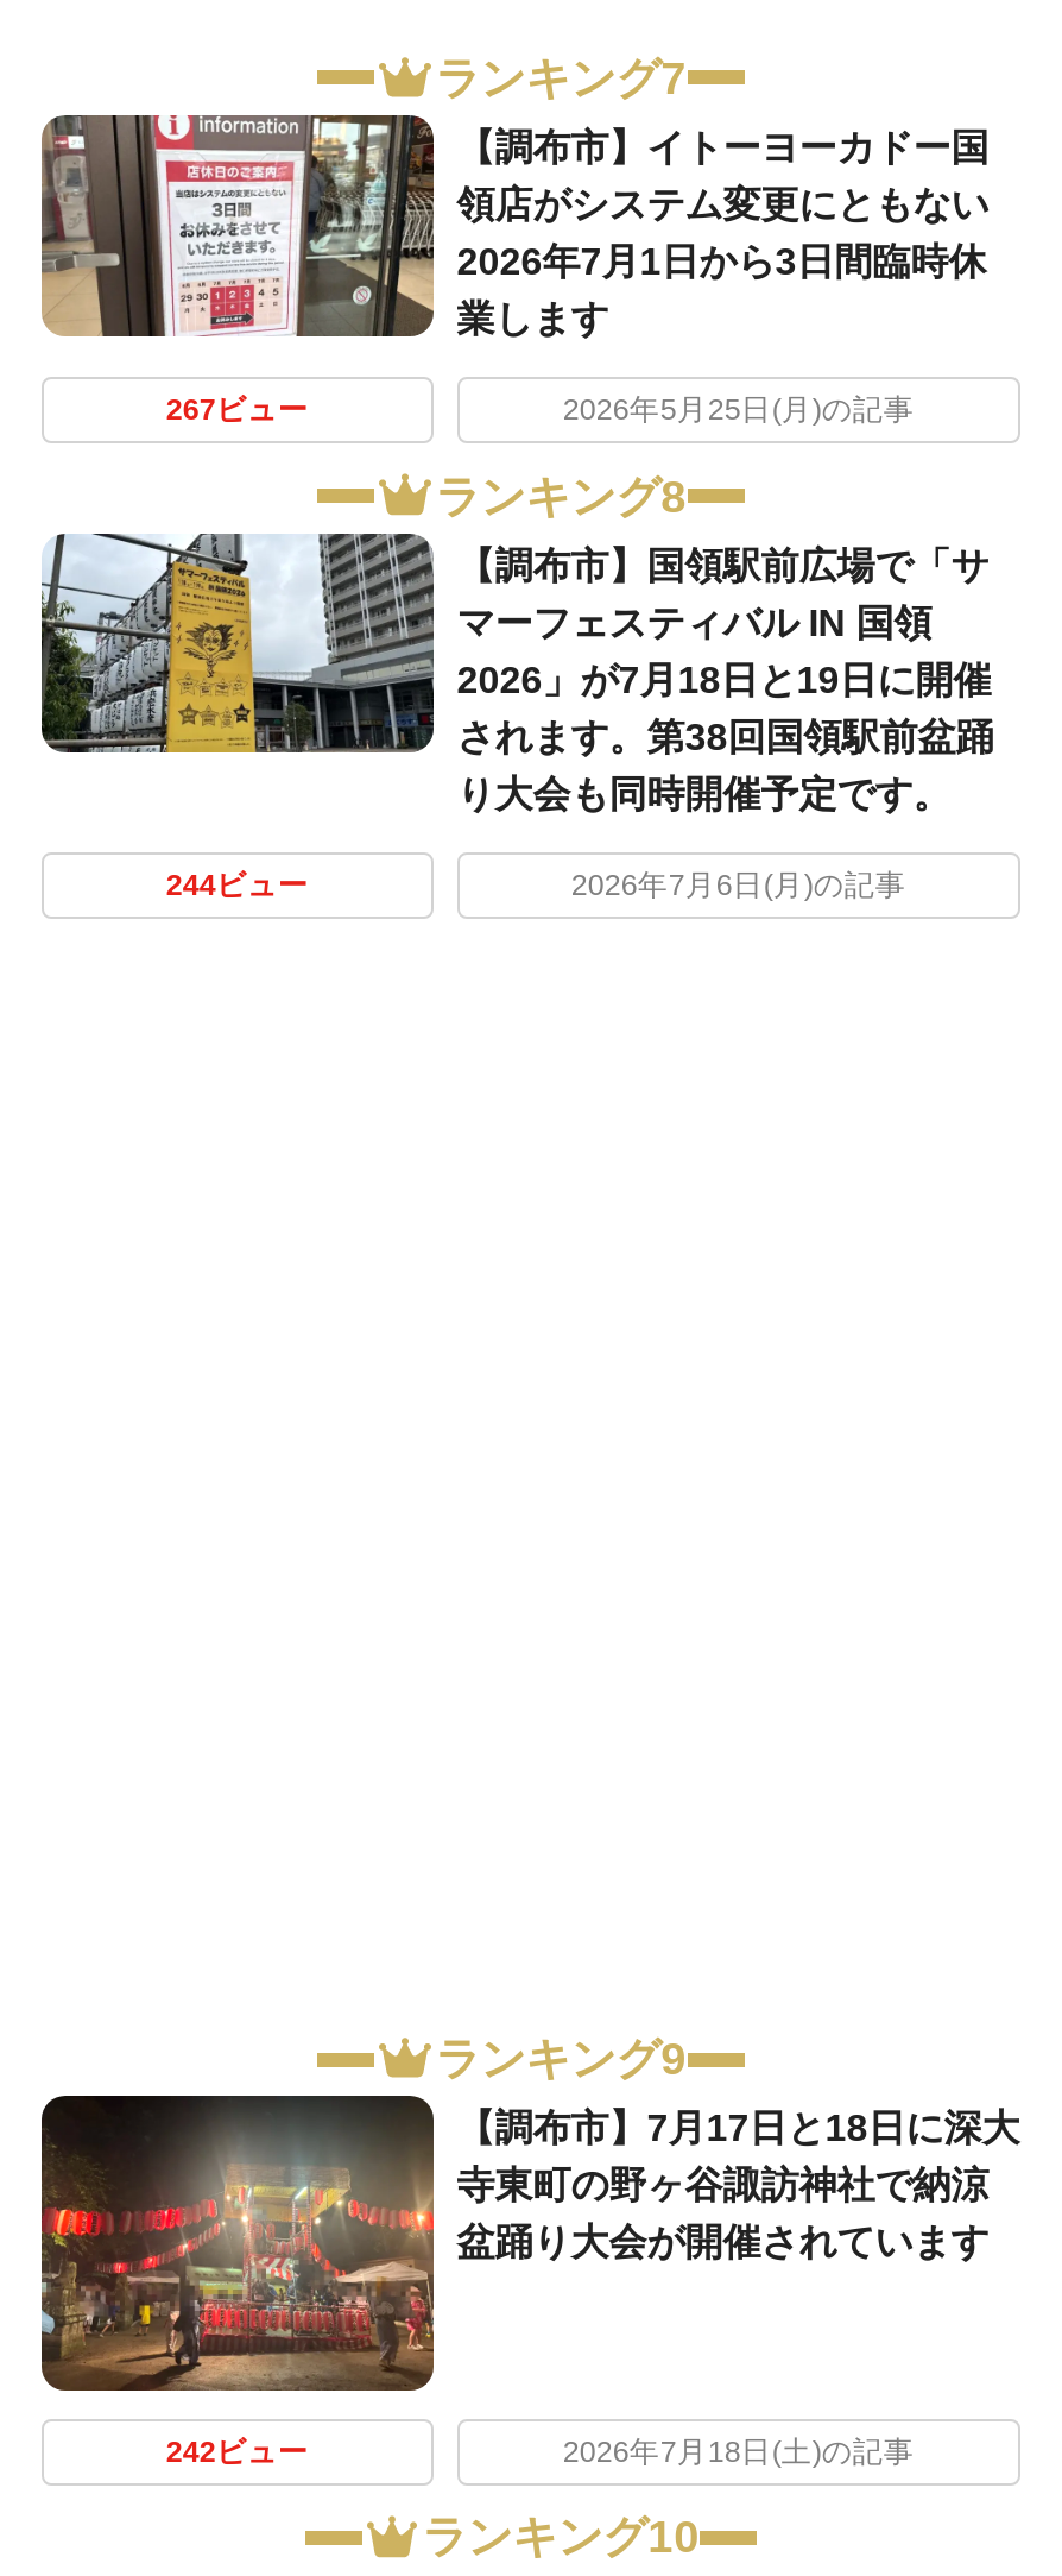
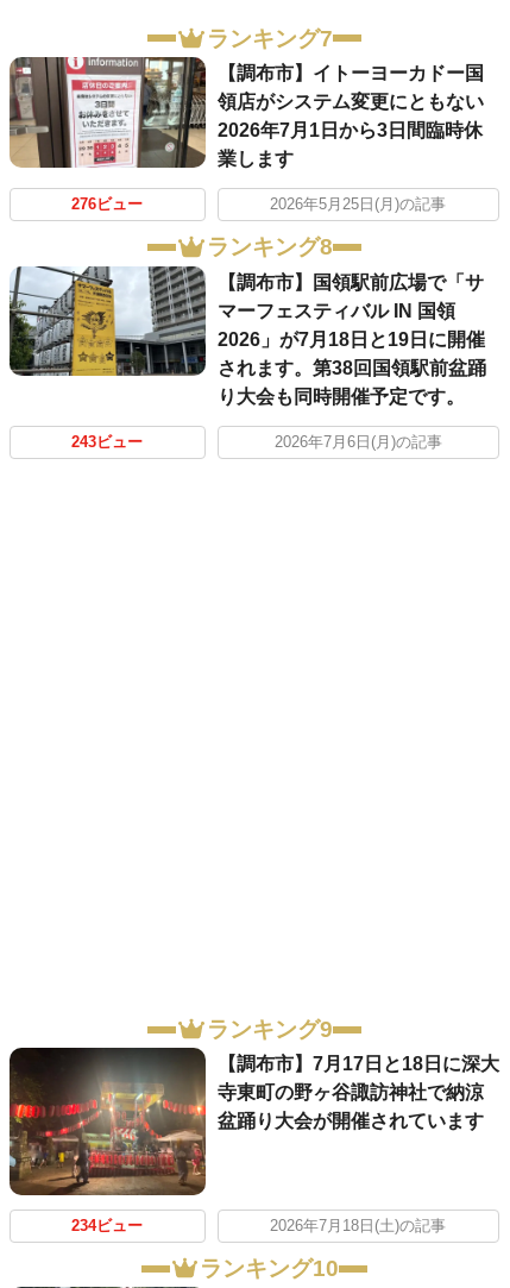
[166,393,308,427] 267ビュー -> [72,196,143,213] 276ビュー
[166,868,308,901] 244ビュー -> [72,433,143,450] 243ビュー
[166,2435,308,2469] 242ビュー -> [72,1218,143,1234] 234ビュー

